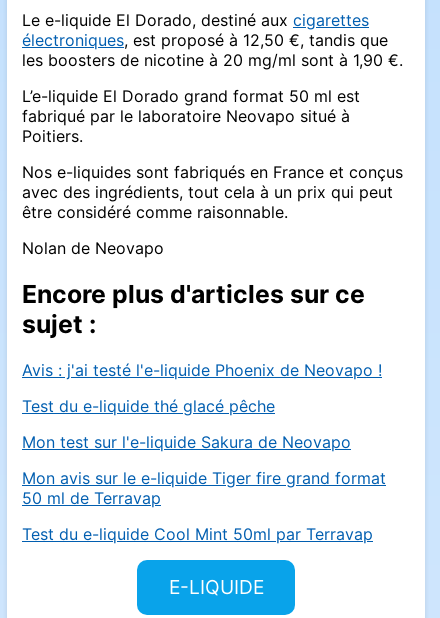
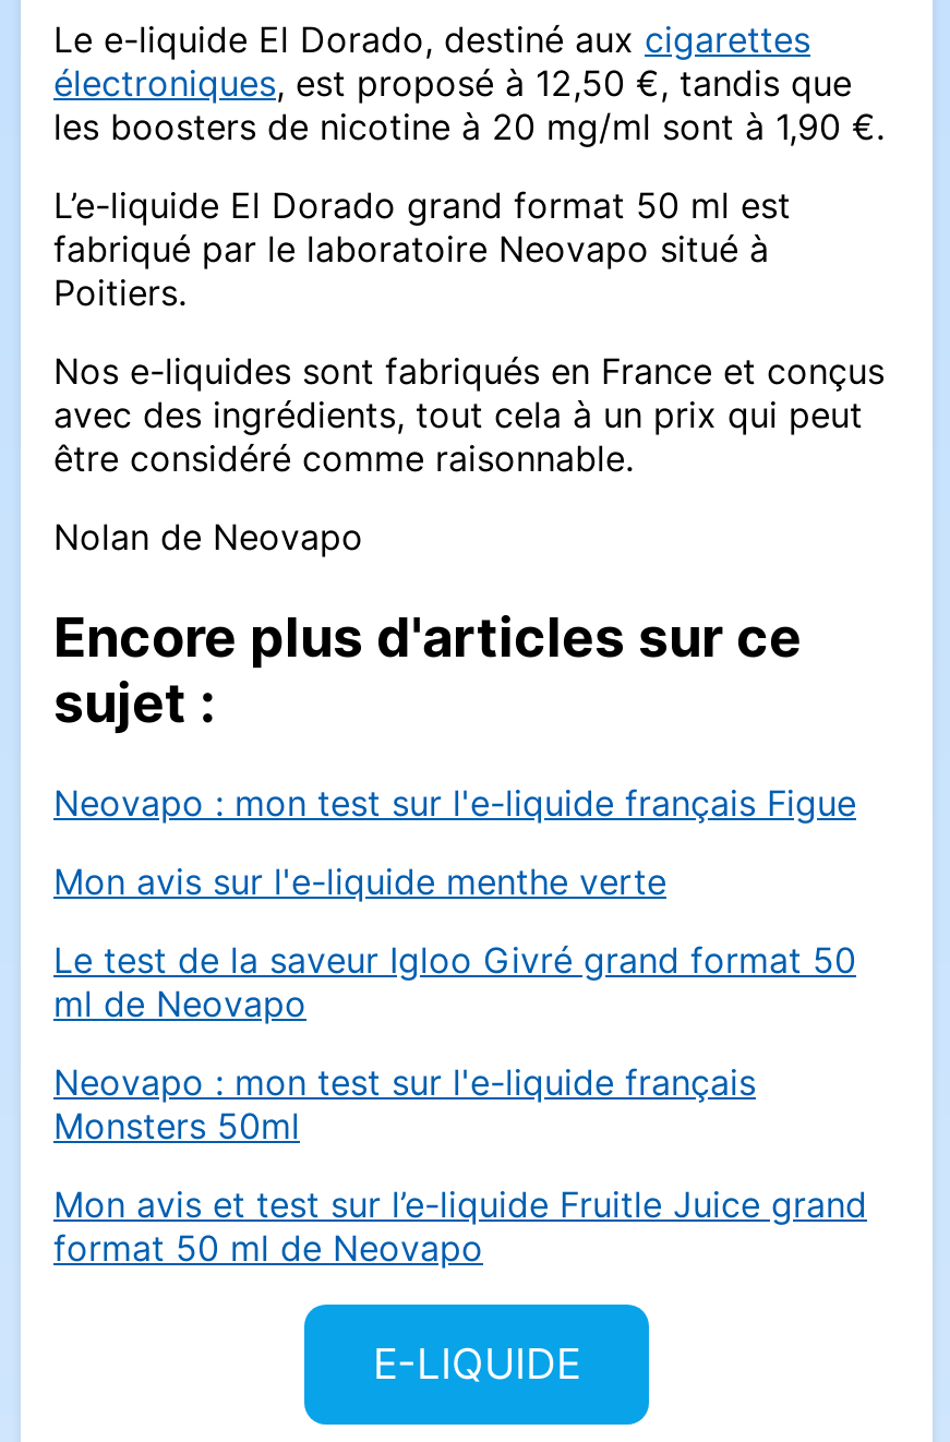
[22,360,382,380] Avis : j'ai testé l'e-liquide Phoenix de Neovapo ! -> [53,781,856,825] Neovapo : mon test sur l'e-liquide français Figue
[22,396,275,416] Test du e-liquide thé glacé pêche -> [53,860,666,903] Mon avis sur l'e-liquide menthe verte
[22,432,351,452] Mon test sur l'e-liquide Sakura de Neovapo -> [53,938,856,1025] Le test de la saveur Igloo Givré grand format 50 | ml de Neovapo
[22,468,386,508] Mon avis sur le e-liquide Tiger fire grand format | 50 ml de Terravap -> [53,1060,756,1147] Neovapo : mon test sur l'e-liquide français | Monsters 50ml
[22,524,373,544] Test du e-liquide Cool Mint 50ml par Terravap -> [53,1182,867,1270] Mon avis et test sur l’e-liquide Fruitle Juice grand | format 50 ml de Neovapo

